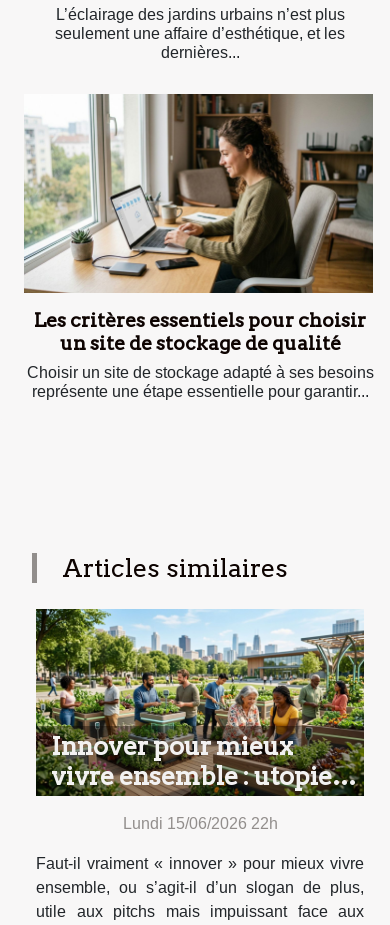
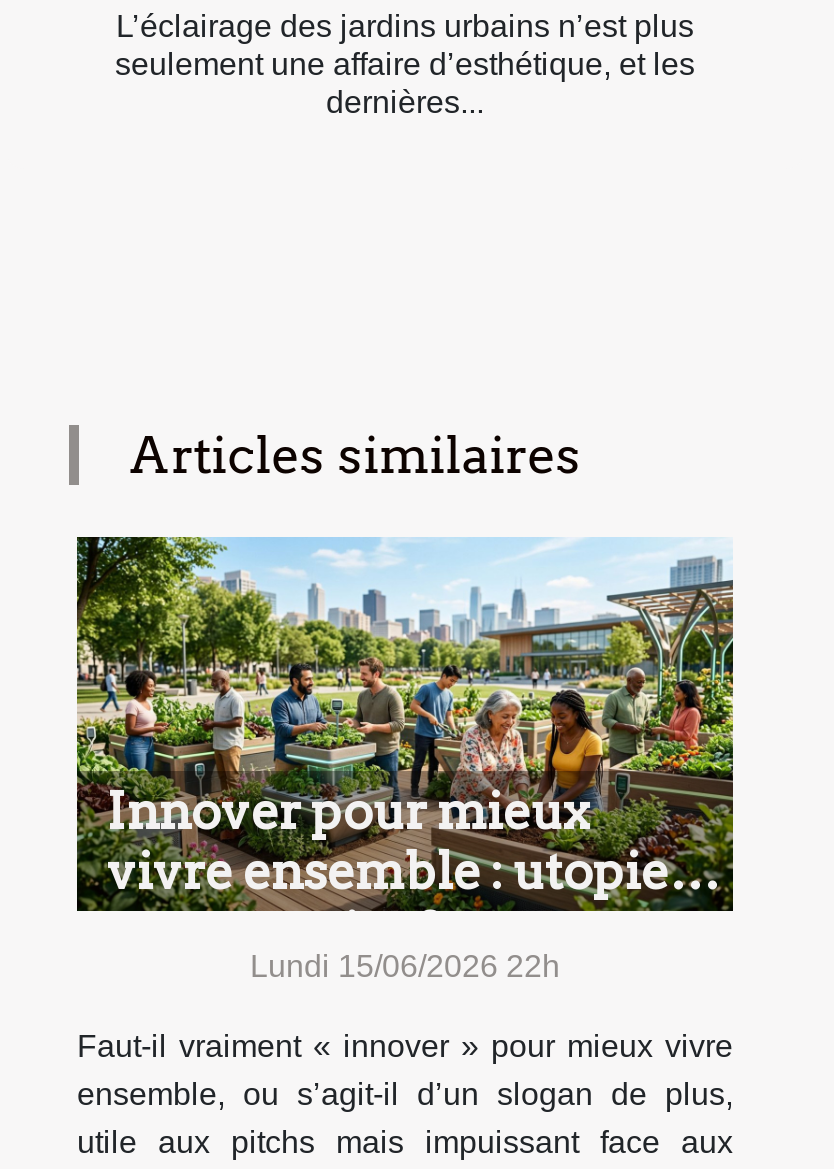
[23,93,374,400] [image] | Les critères essentiels pour choisir | un site de stockage de qualité | Choisir un site de stockage adapté à ses besoins | représente une étape essentielle pour garantir... -> none

